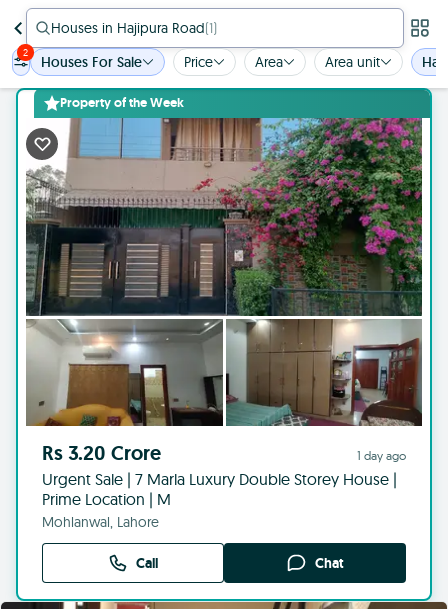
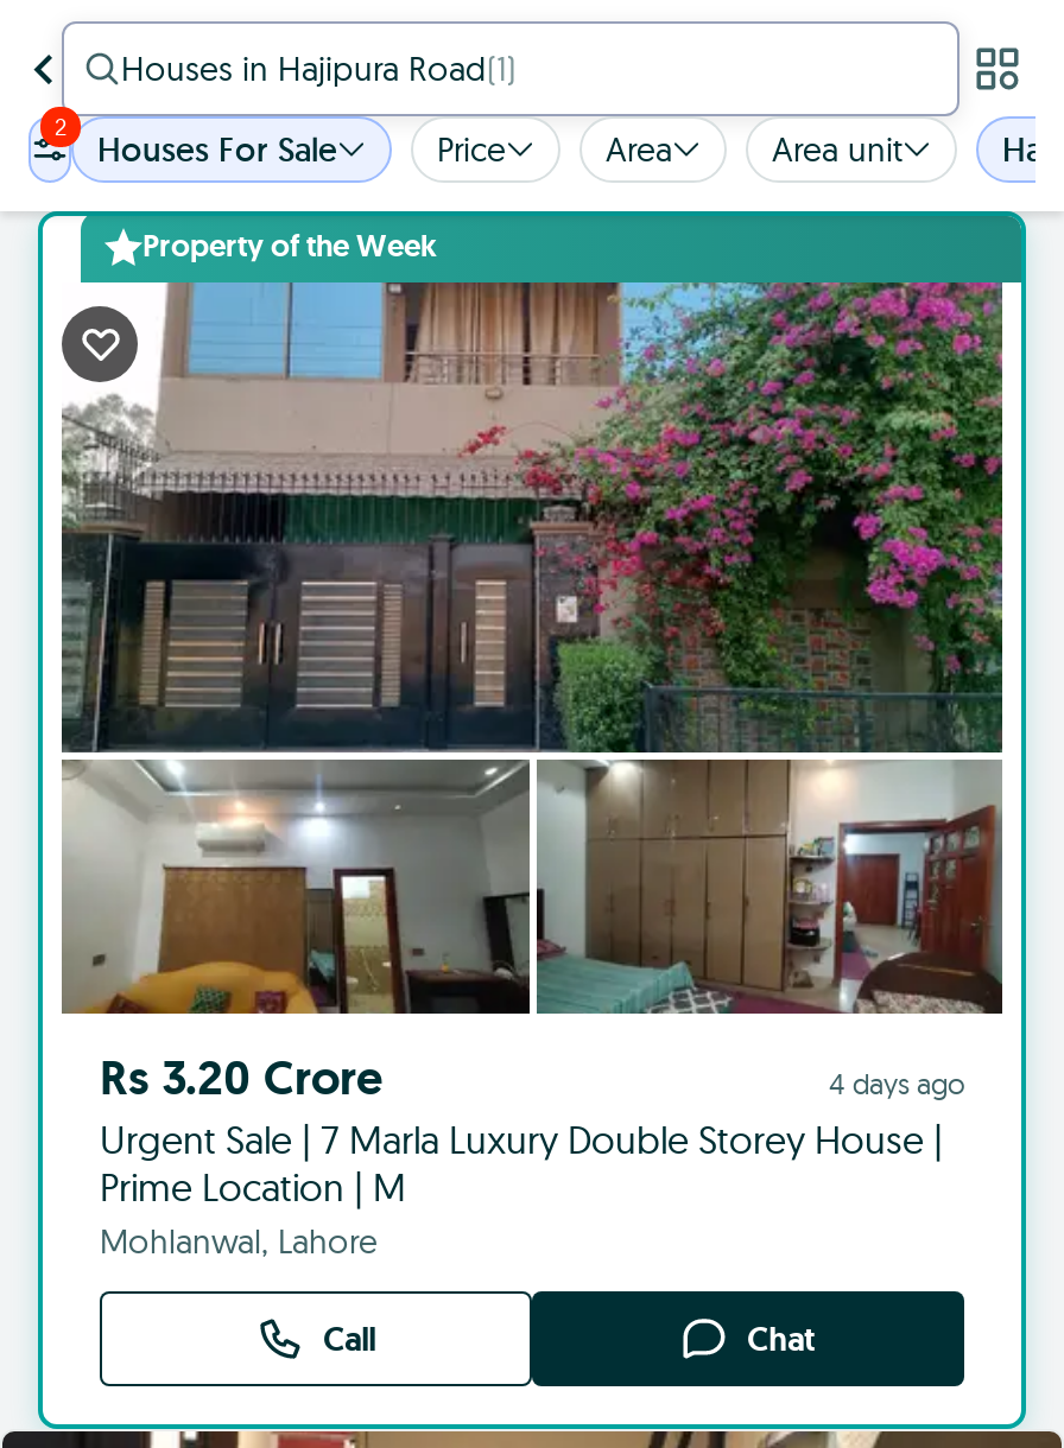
[357,448,406,463] 1 day ago -> [829,1066,964,1101] 4 days ago

